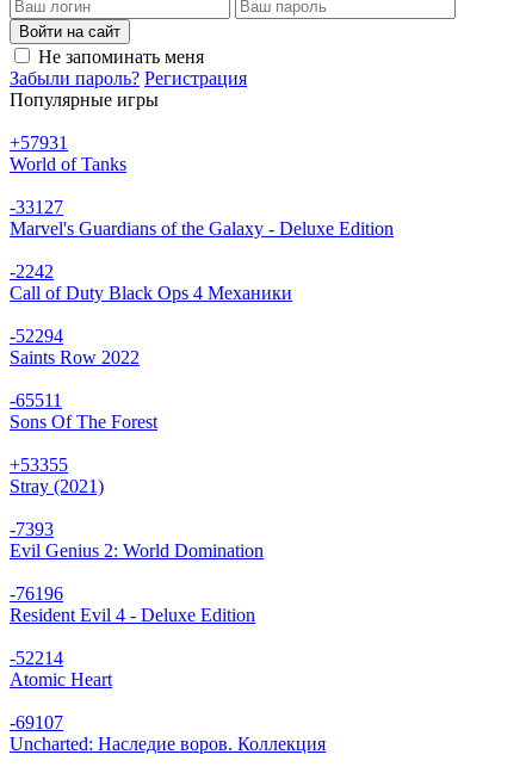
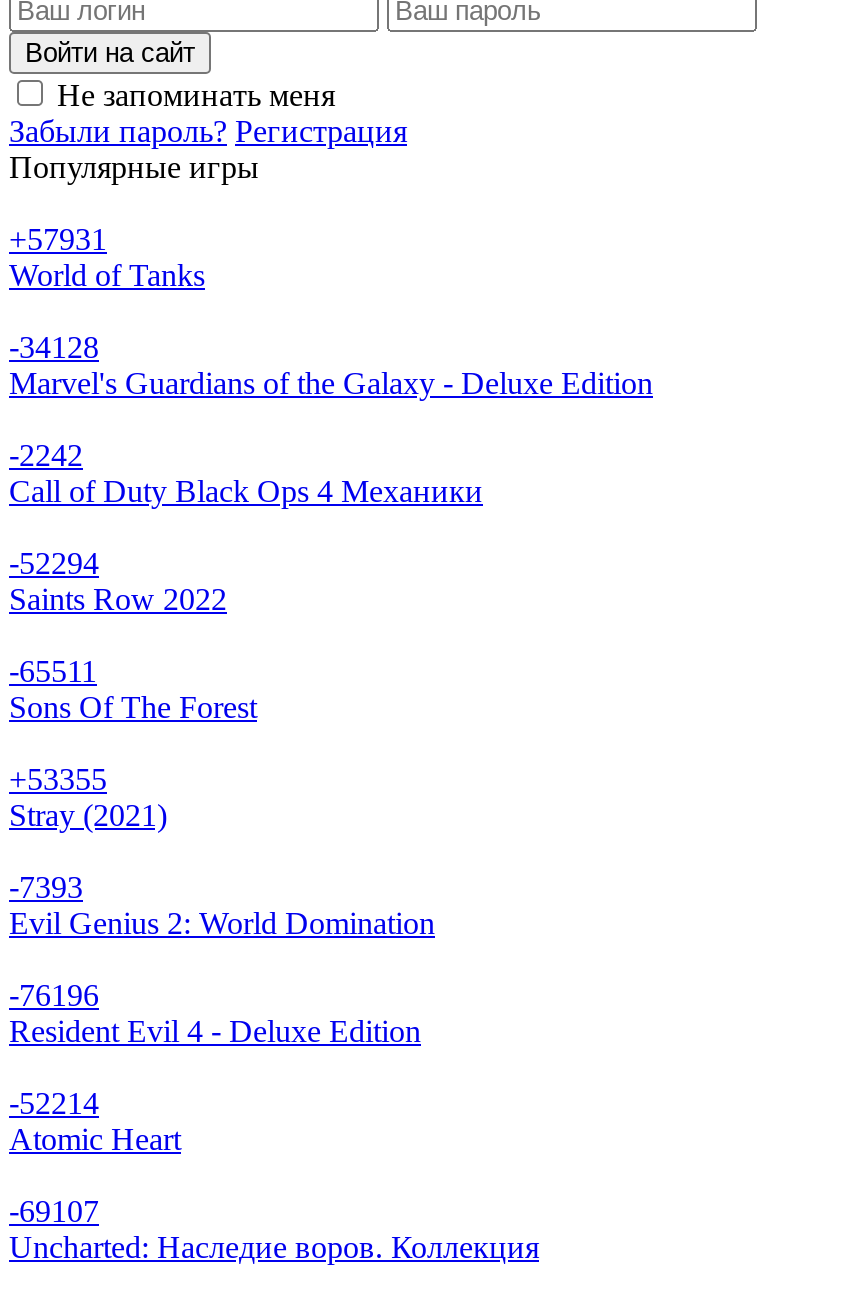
[10,197,63,217] -33127 -> [9,330,99,364] -34128

